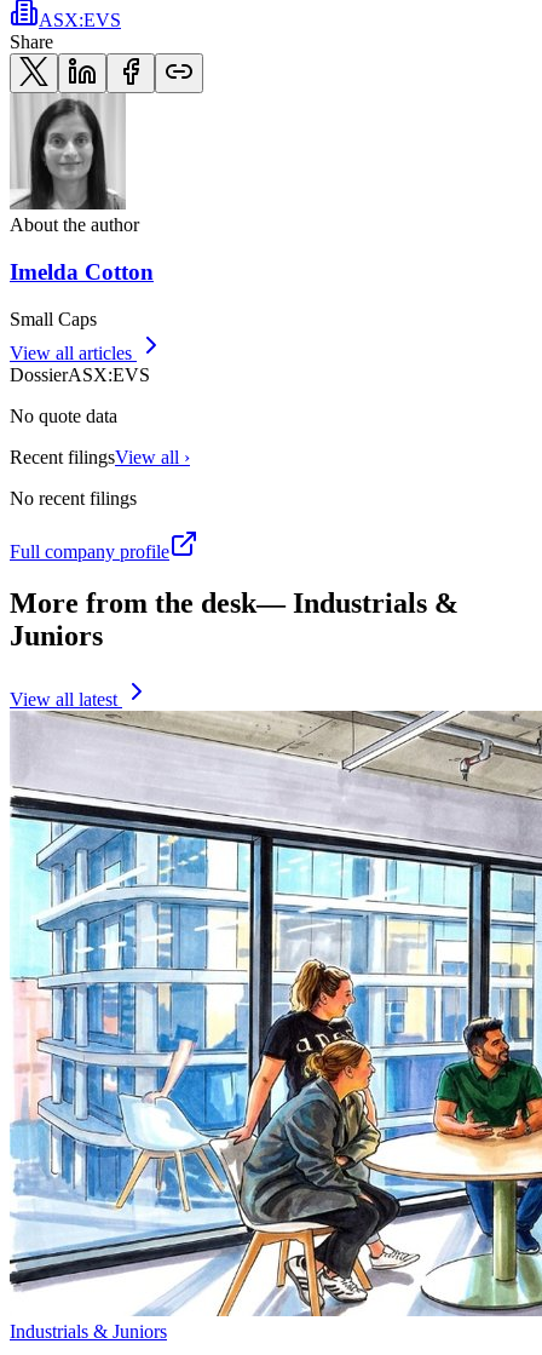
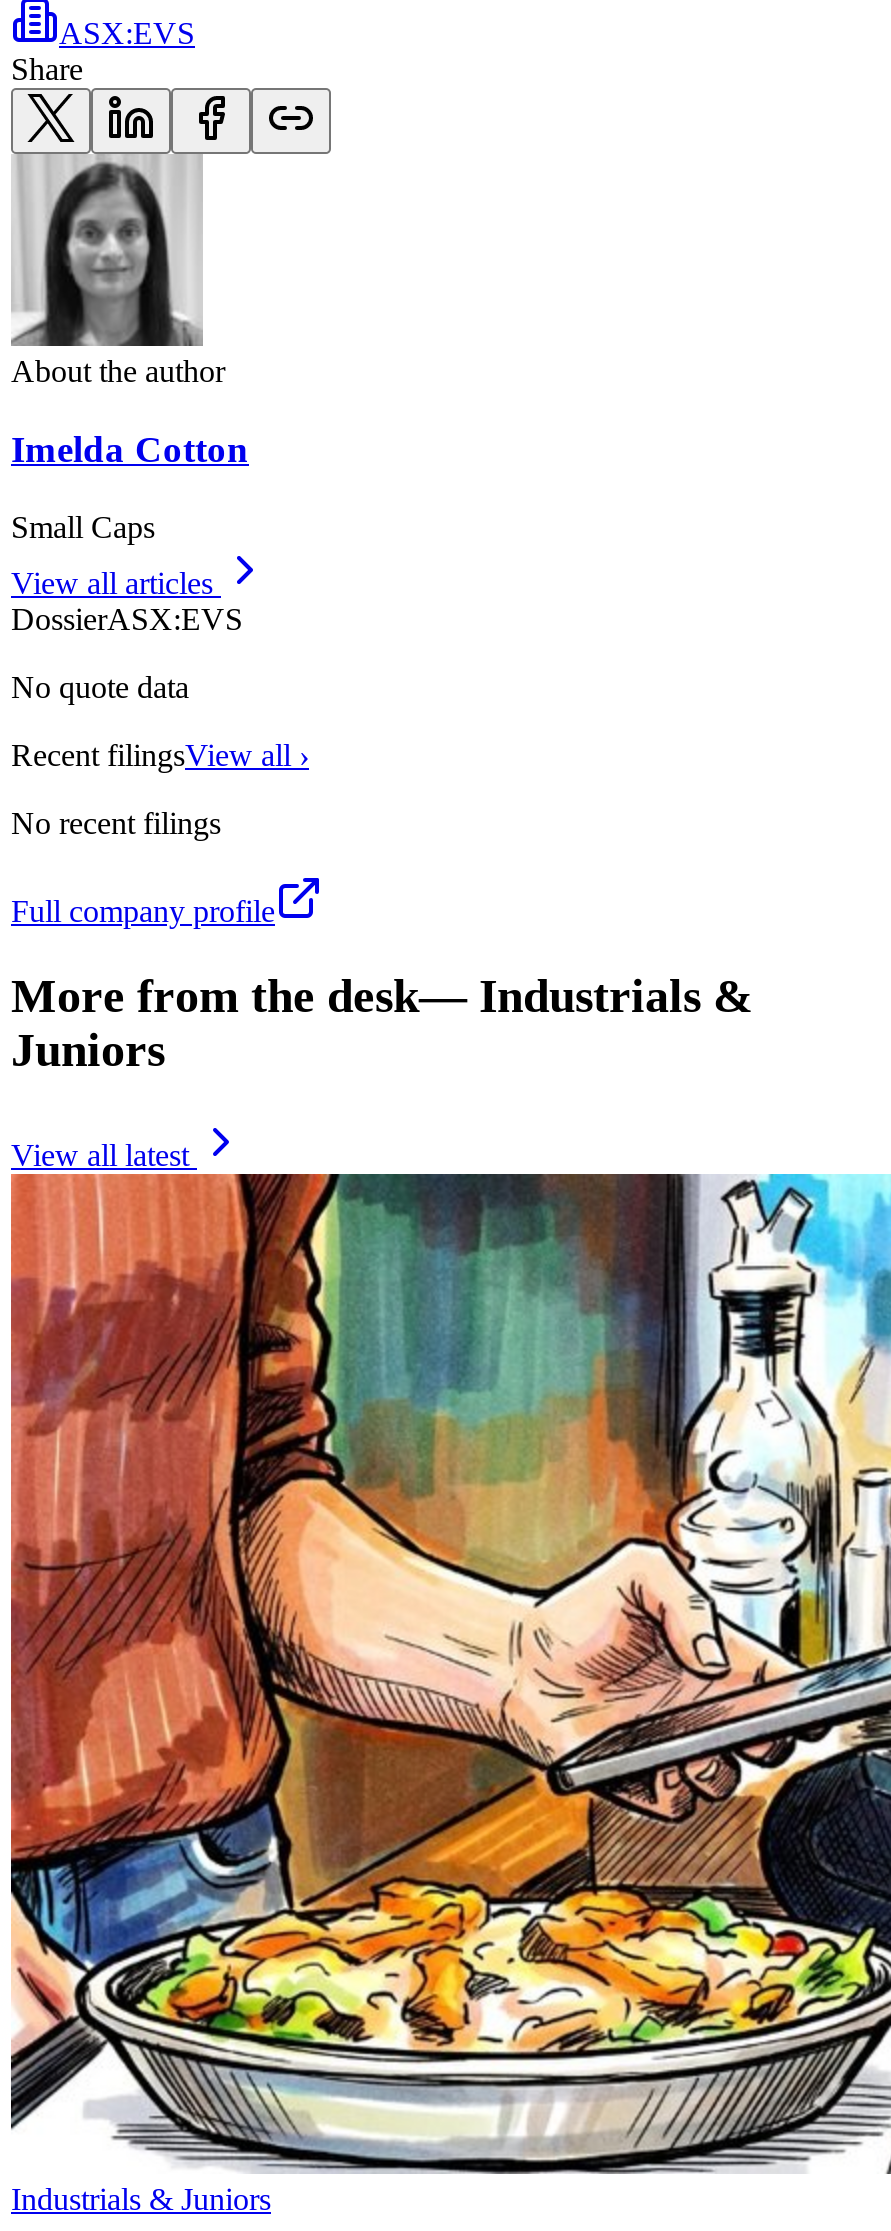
[10,710,538,1317] [image] -> [9,1172,885,2176] [image]

